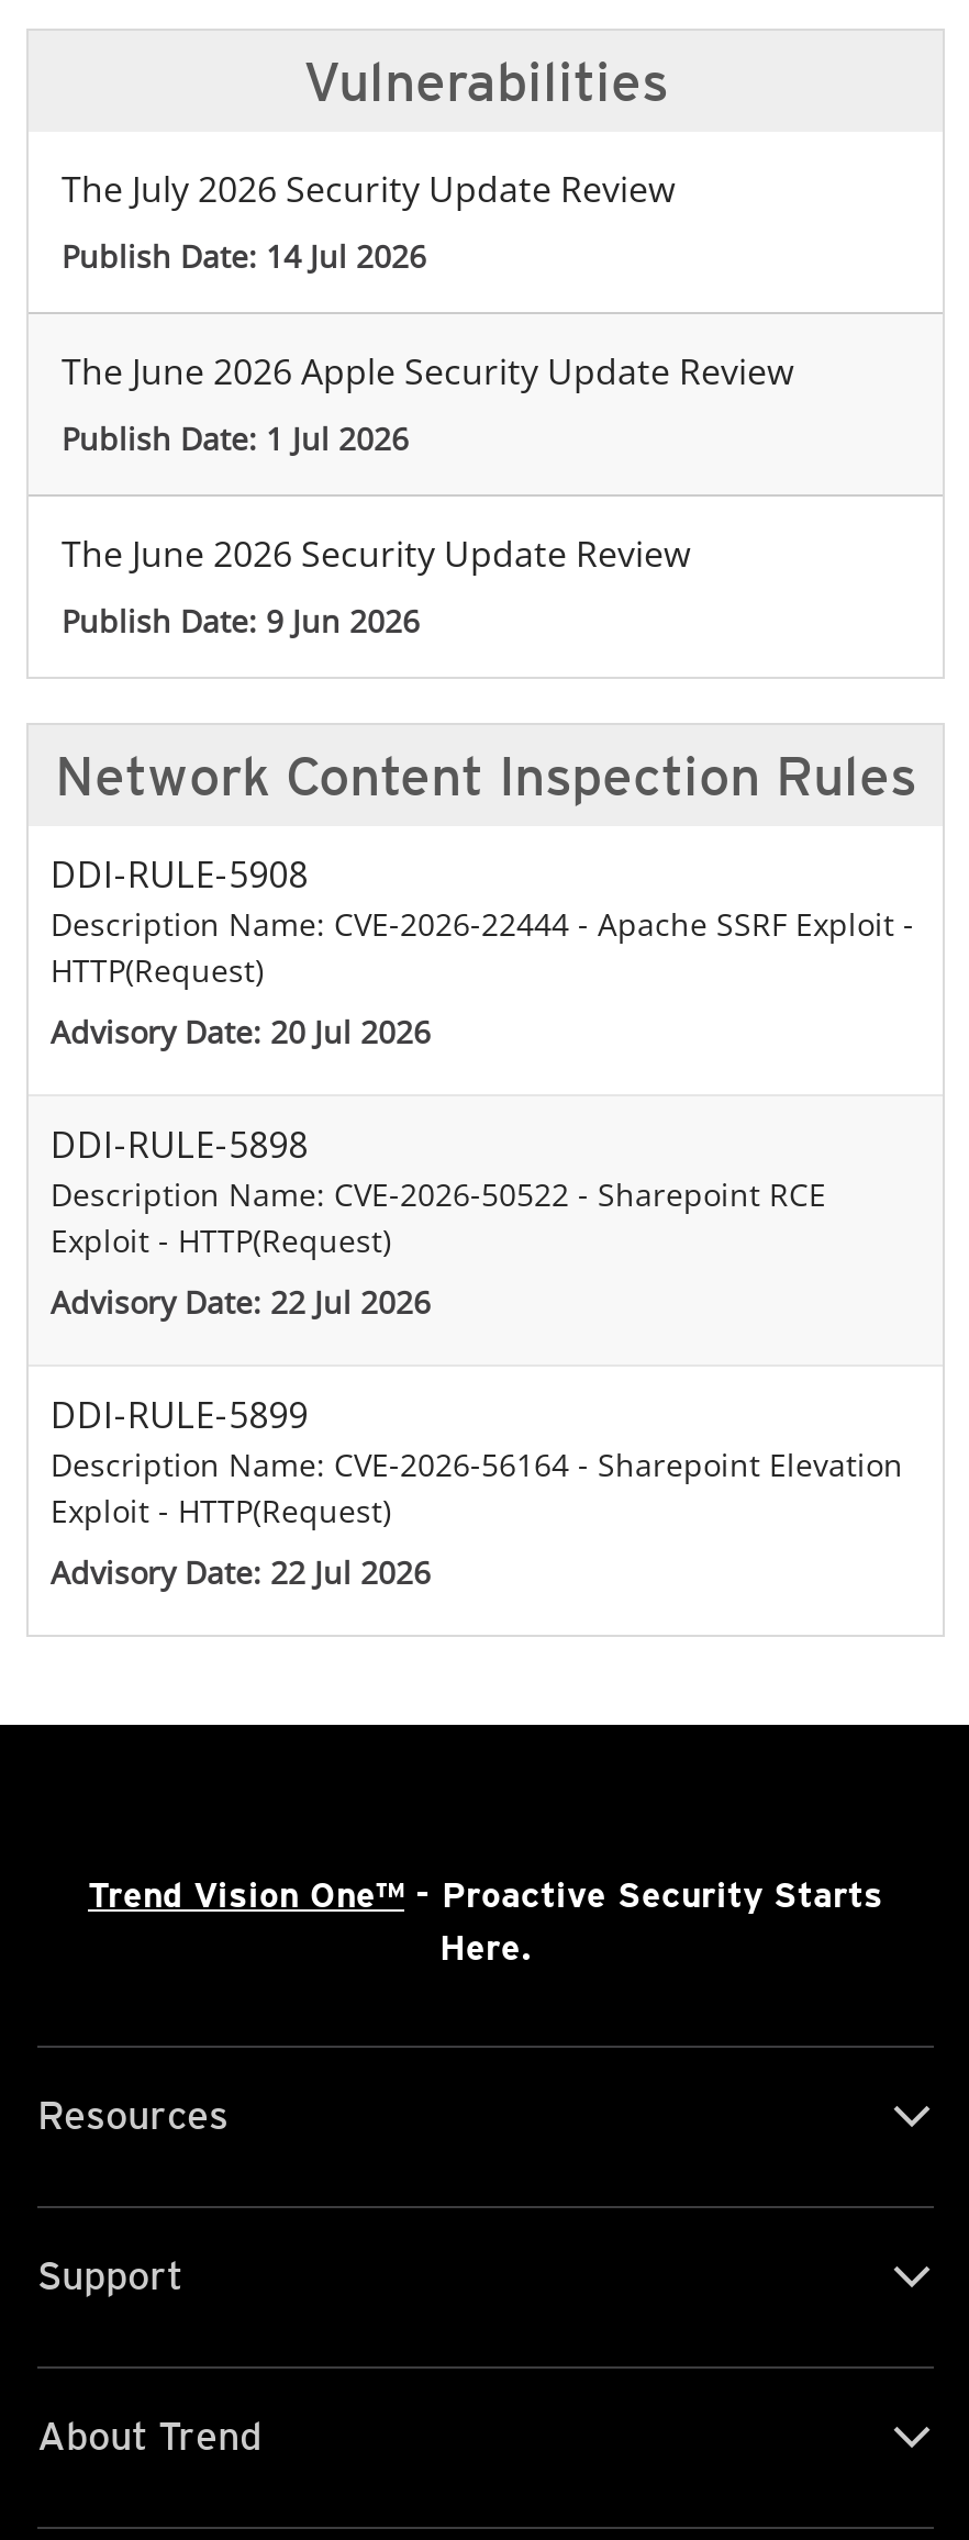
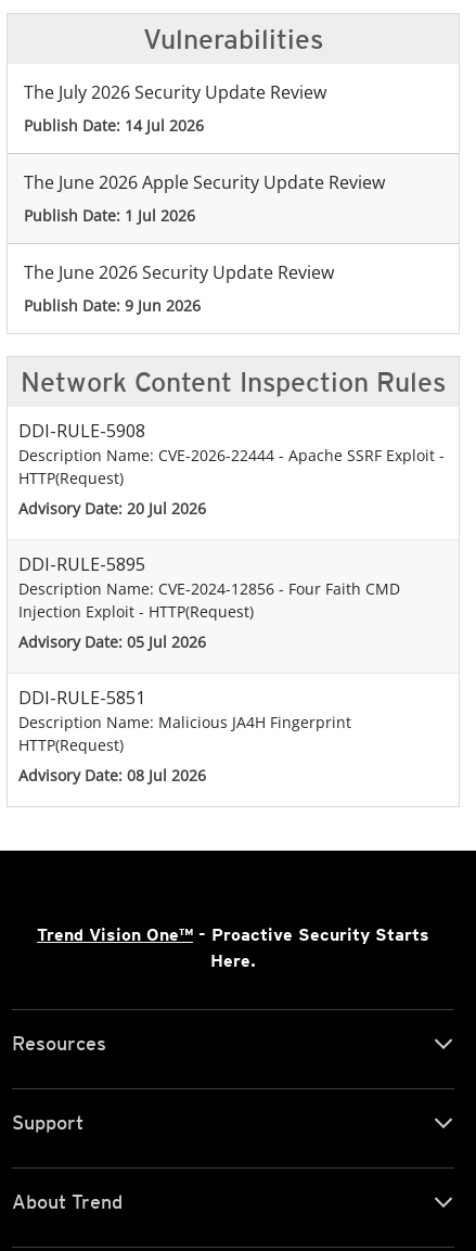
[51,1121,826,1262] DDI-RULE-5898 | Description Name: CVE-2026-50522 - Sharepoint RCE | Exploit - HTTP(Request) -> [18,552,400,622] DDI-RULE-5895 | Description Name: CVE-2024-12856 - Four Faith CMD | Injection Exploit - HTTP(Request)
[51,1281,431,1323] Advisory Date: 22 Jul 2026 -> [18,632,206,652] Advisory Date: 05 Jul 2026
[51,1391,903,1532] DDI-RULE-5899 | Description Name: CVE-2026-56164 - Sharepoint Elevation | Exploit - HTTP(Request) -> [18,686,351,755] DDI-RULE-5851 | Description Name: Malicious JA4H Fingerprint | HTTP(Request)
[51,1552,431,1593] Advisory Date: 22 Jul 2026 -> [18,765,206,786] Advisory Date: 08 Jul 2026

